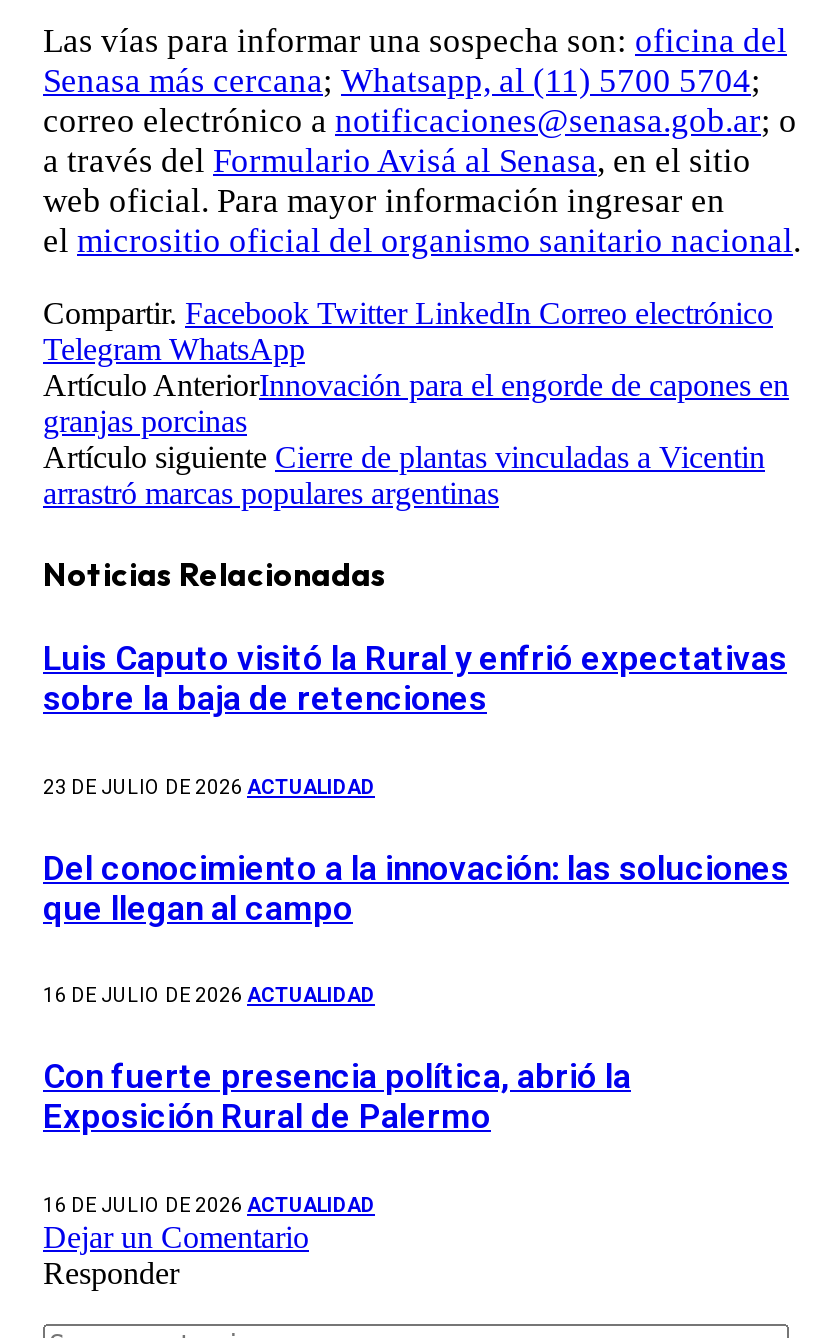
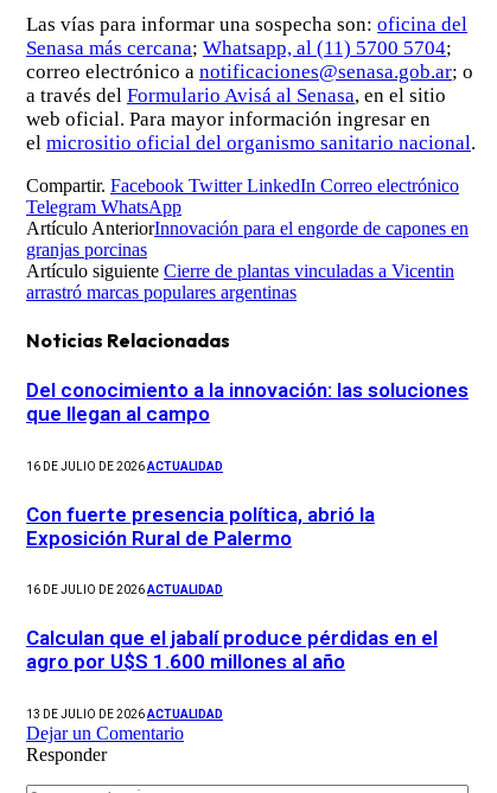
[43,639,787,798] Luis Caputo visitó la Rural y enfrió expectativas | sobre la baja de retenciones | 23 DE JULIO DE 2026 ACTUALIDAD -> none
moved [43,847,789,1215] -> [26,379,469,597]: Del conocimiento a la innovación: las soluciones | que llegan al campo | 16 DE JULIO DE 2026 ACTUALIDAD | Con fuerte presencia política, abrió la | Exposición Rural de Palermo | 16 DE JULIO DE 2026 ACTUALIDAD
none -> [26,626,438,720] Calculan que el jabalí produce pérdidas en el | agro por U$S 1.600 millones al año | 13 DE JULIO DE 2026 ACTUALIDAD

